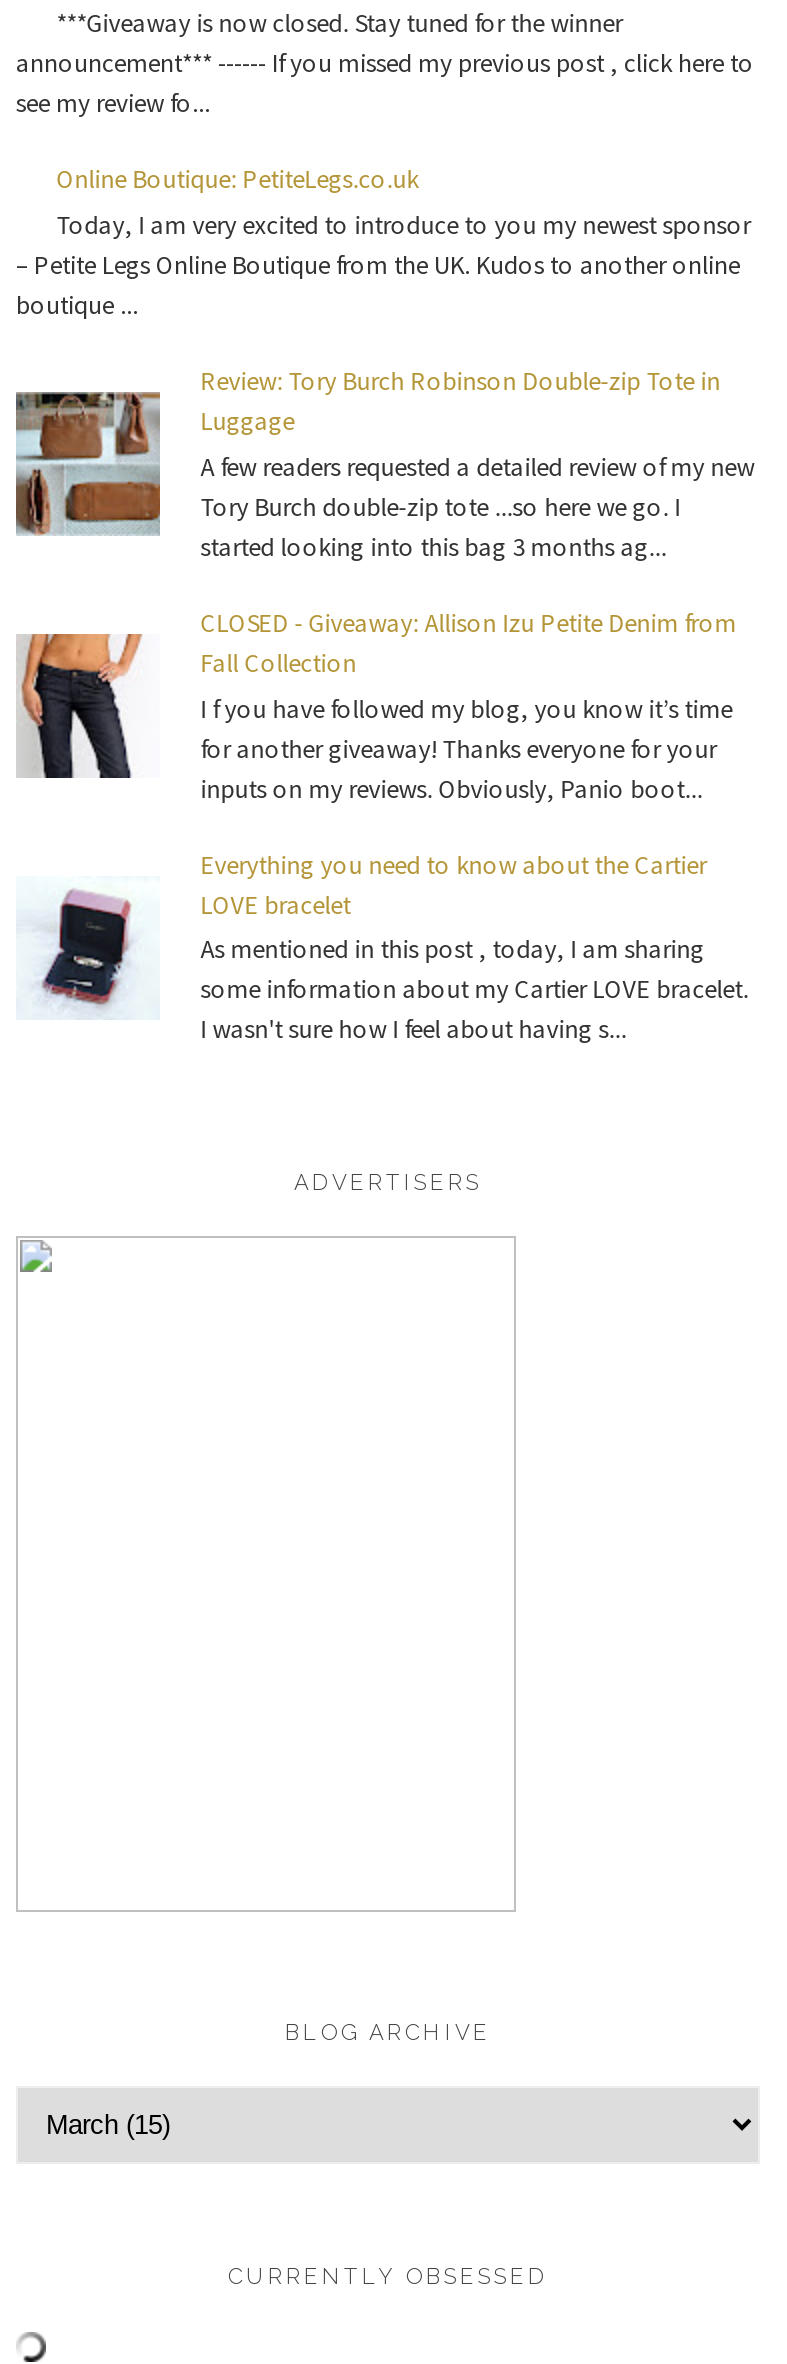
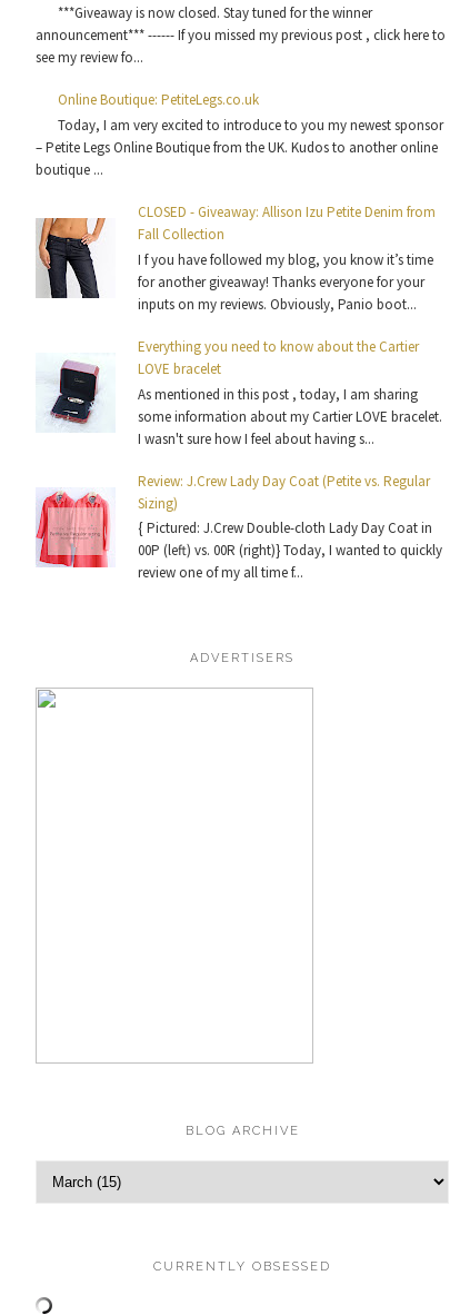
[14,364,754,564] [image] | Review: Tory Burch Robinson Double-zip Tote in | Luggage | A few readers requested a detailed review of my new | Tory Burch double-zip tote ...so here we go. I | started looking into this bag 3 months ag... -> none
moved [14,606,748,1047] -> [34,203,442,448]: [image] | CLOSED - Giveaway: Allison Izu Petite Denim from | Fall Collection | ... | some information about my Cartier LOVE bracelet. | I wasn't sure how I feel about having s...
none -> [36,471,442,582] [image] | Review: J.Crew Lady Day Coat (Petite vs. Regular | Sizing) | { Pictured: J.Crew Double-cloth Lady Day Coat in | 00P (left) vs. 00R (right)} Today, I wanted to quickly | review one of my all time f...

